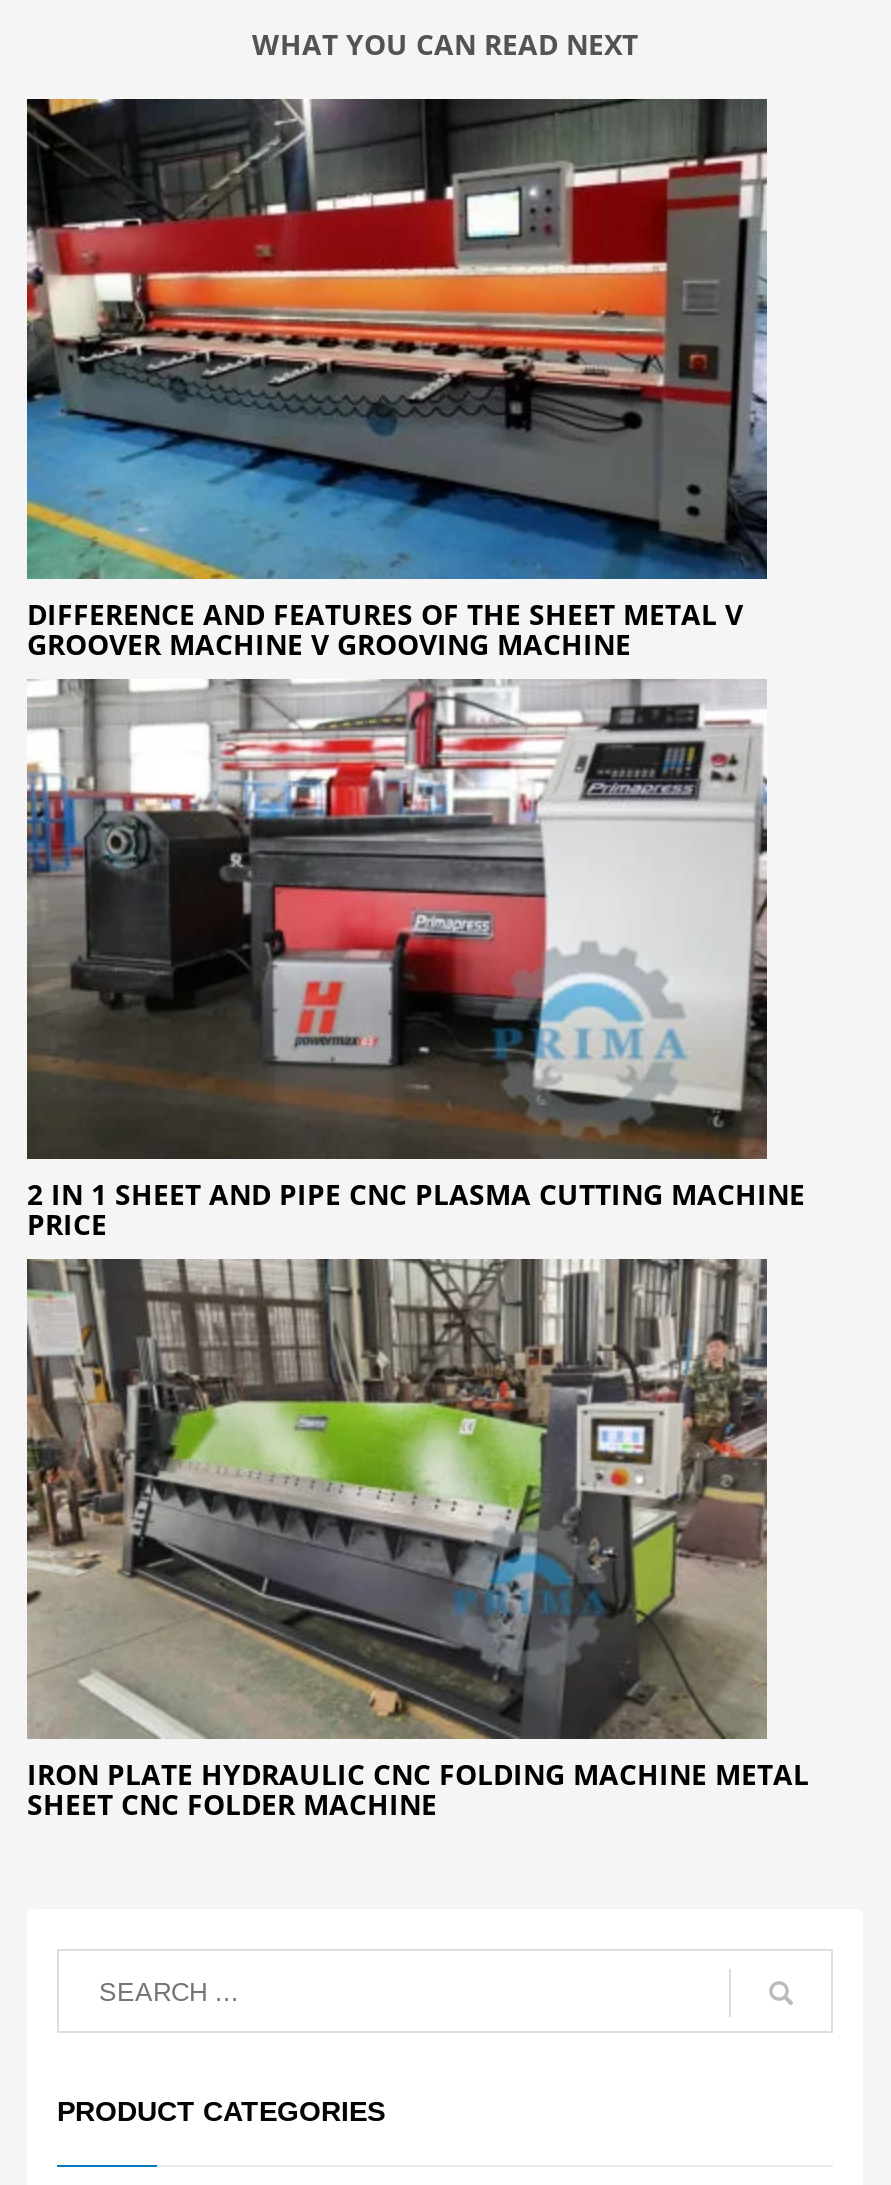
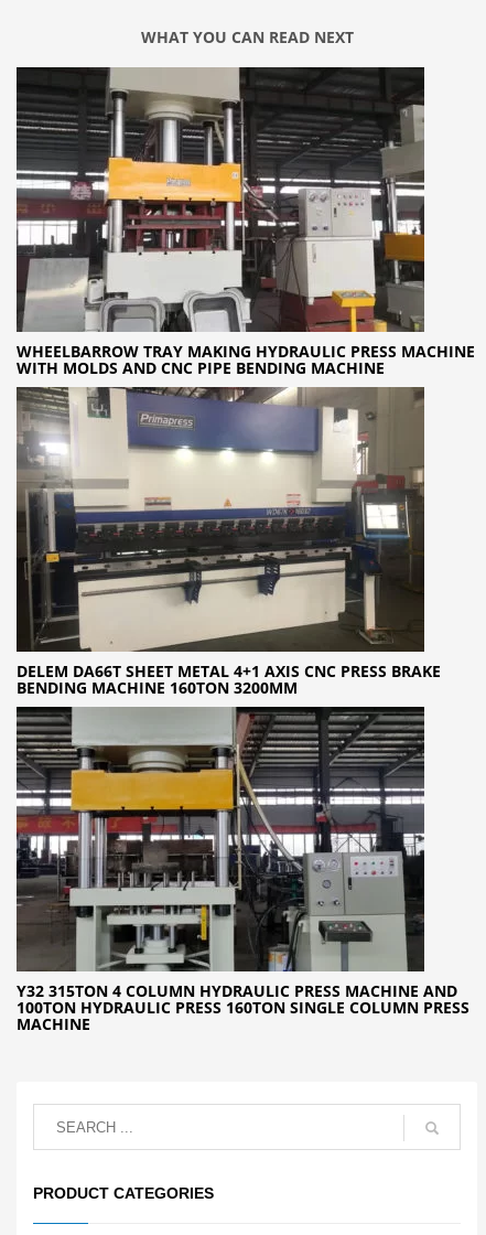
[25,97,769,663] [image] | DIFFERENCE AND FEATURES OF THE SHEET METAL V | GROOVER MACHINE V GROOVING MACHINE -> [15,66,475,378] [image] | WHEELBARROW TRAY MAKING HYDRAULIC PRESS MACHINE | WITH MOLDS AND CNC PIPE BENDING MACHINE
[27,679,805,1243] [image] | 2 IN 1 SHEET AND PIPE CNC PLASMA CUTTING MACHINE | PRICE -> [17,387,441,698] [image] | DELEM DA66T SHEET METAL 4+1 AXIS CNC PRESS BRAKE | BENDING MACHINE 160TON 3200MM
[27,1257,809,1823] [image] | IRON PLATE HYDRAULIC CNC FOLDING MACHINE METAL | SHEET CNC FOLDER MACHINE -> [17,707,469,1034] [image] | Y32 315TON 4 COLUMN HYDRAULIC PRESS MACHINE AND | 100TON HYDRAULIC PRESS 160TON SINGLE COLUMN PRESS | MACHINE

